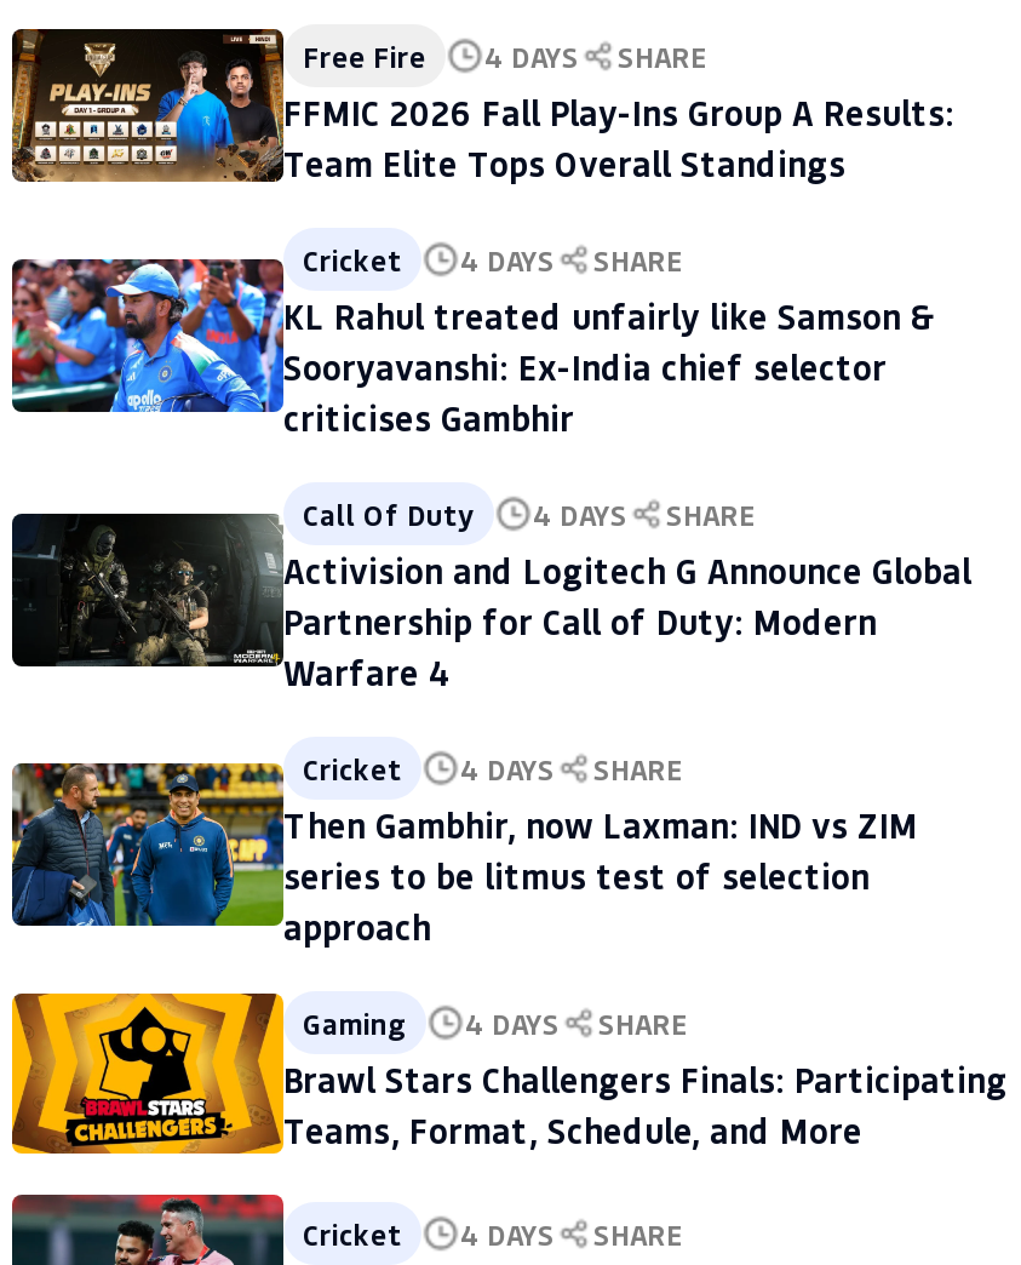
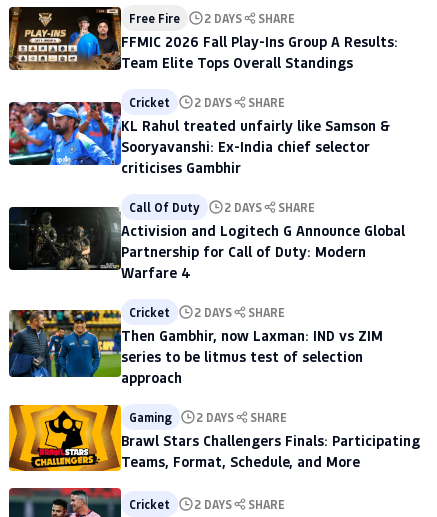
[303,36,707,75] Free Fire 4 DAYS SHARE -> [129,10,295,26] Free Fire 2 DAYS SHARE
[303,240,683,278] Cricket 4 DAYS SHARE -> [129,94,285,110] Cricket 2 DAYS SHARE
[303,494,756,533] Call Of Duty 4 DAYS SHARE -> [129,199,315,215] Call Of Duty 2 DAYS SHARE
[303,749,683,787] Cricket 4 DAYS SHARE -> [129,304,285,320] Cricket 2 DAYS SHARE
[303,1003,688,1042] Gaming 4 DAYS SHARE -> [129,409,287,425] Gaming 2 DAYS SHARE
[303,1215,683,1253] Cricket 4 DAYS SHARE -> [129,496,285,512] Cricket 2 DAYS SHARE

